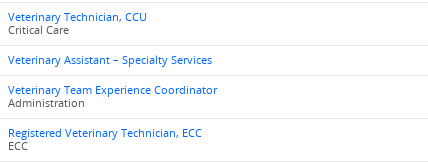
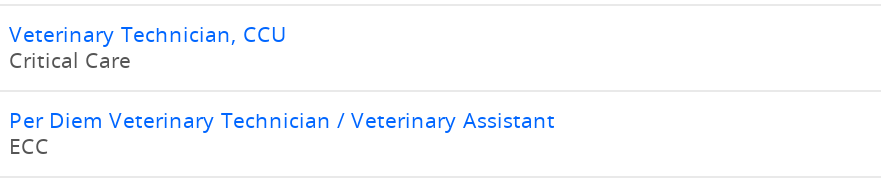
[8,53,217,140] Veterinary Assistant – Specialty Services | Veterinary Team Experience Coordinator | Administration | Registered Veterinary Technician, ECC -> [9,106,555,134] Per Diem Veterinary Technician / Veterinary Assistant

